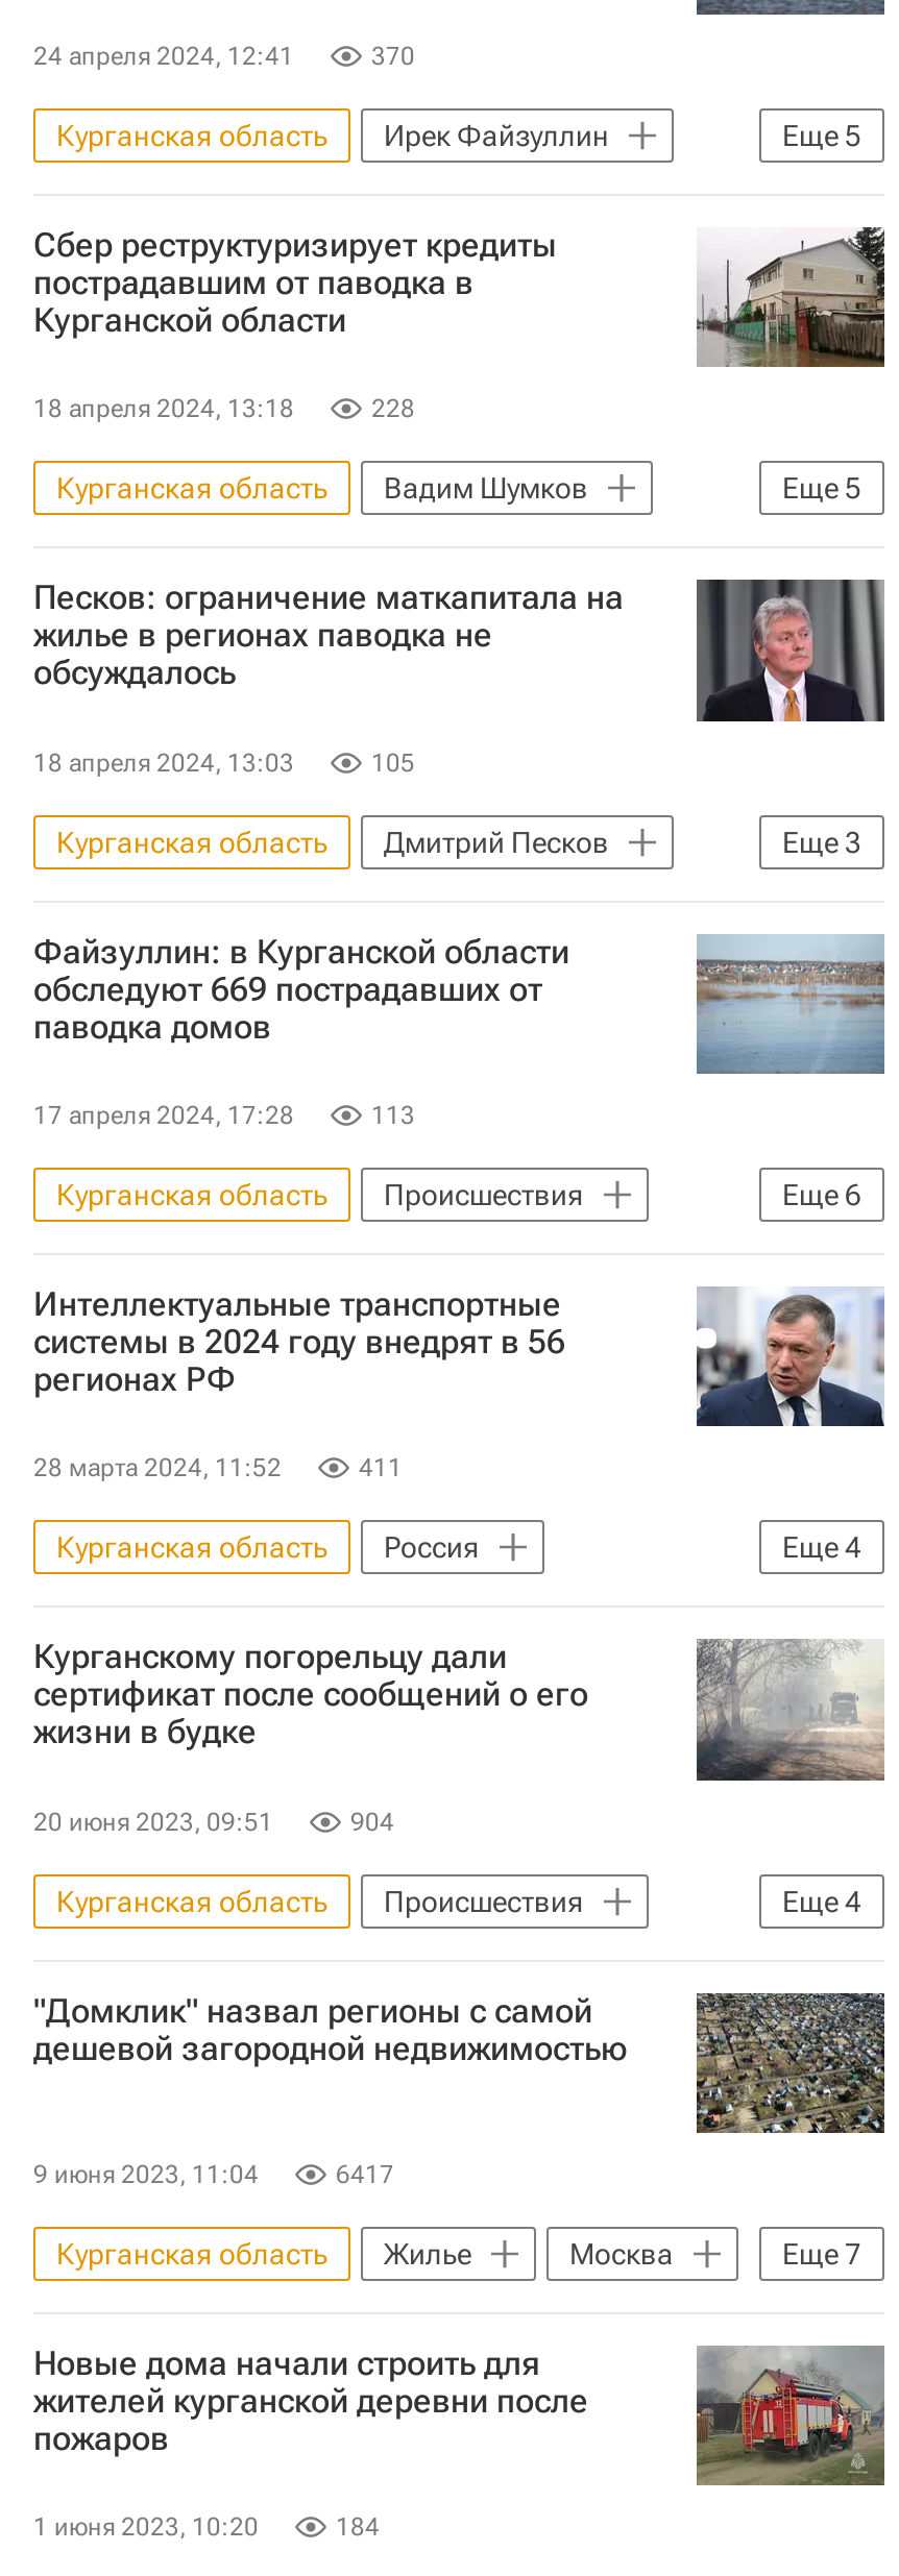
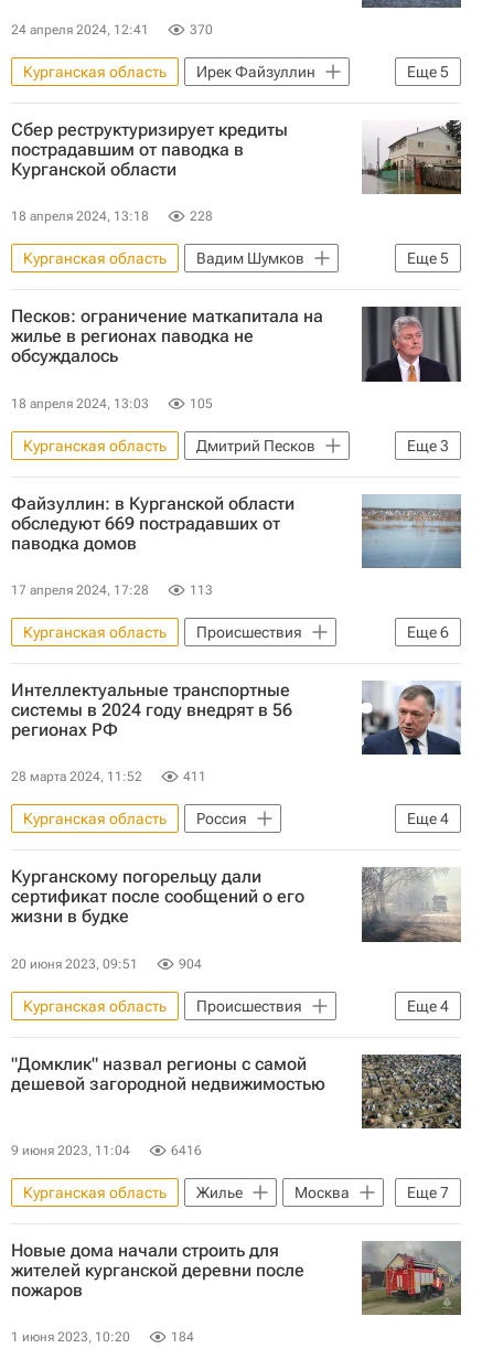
[336,2160,394,2189] 6417 -> [171,1143,202,1158] 6416

